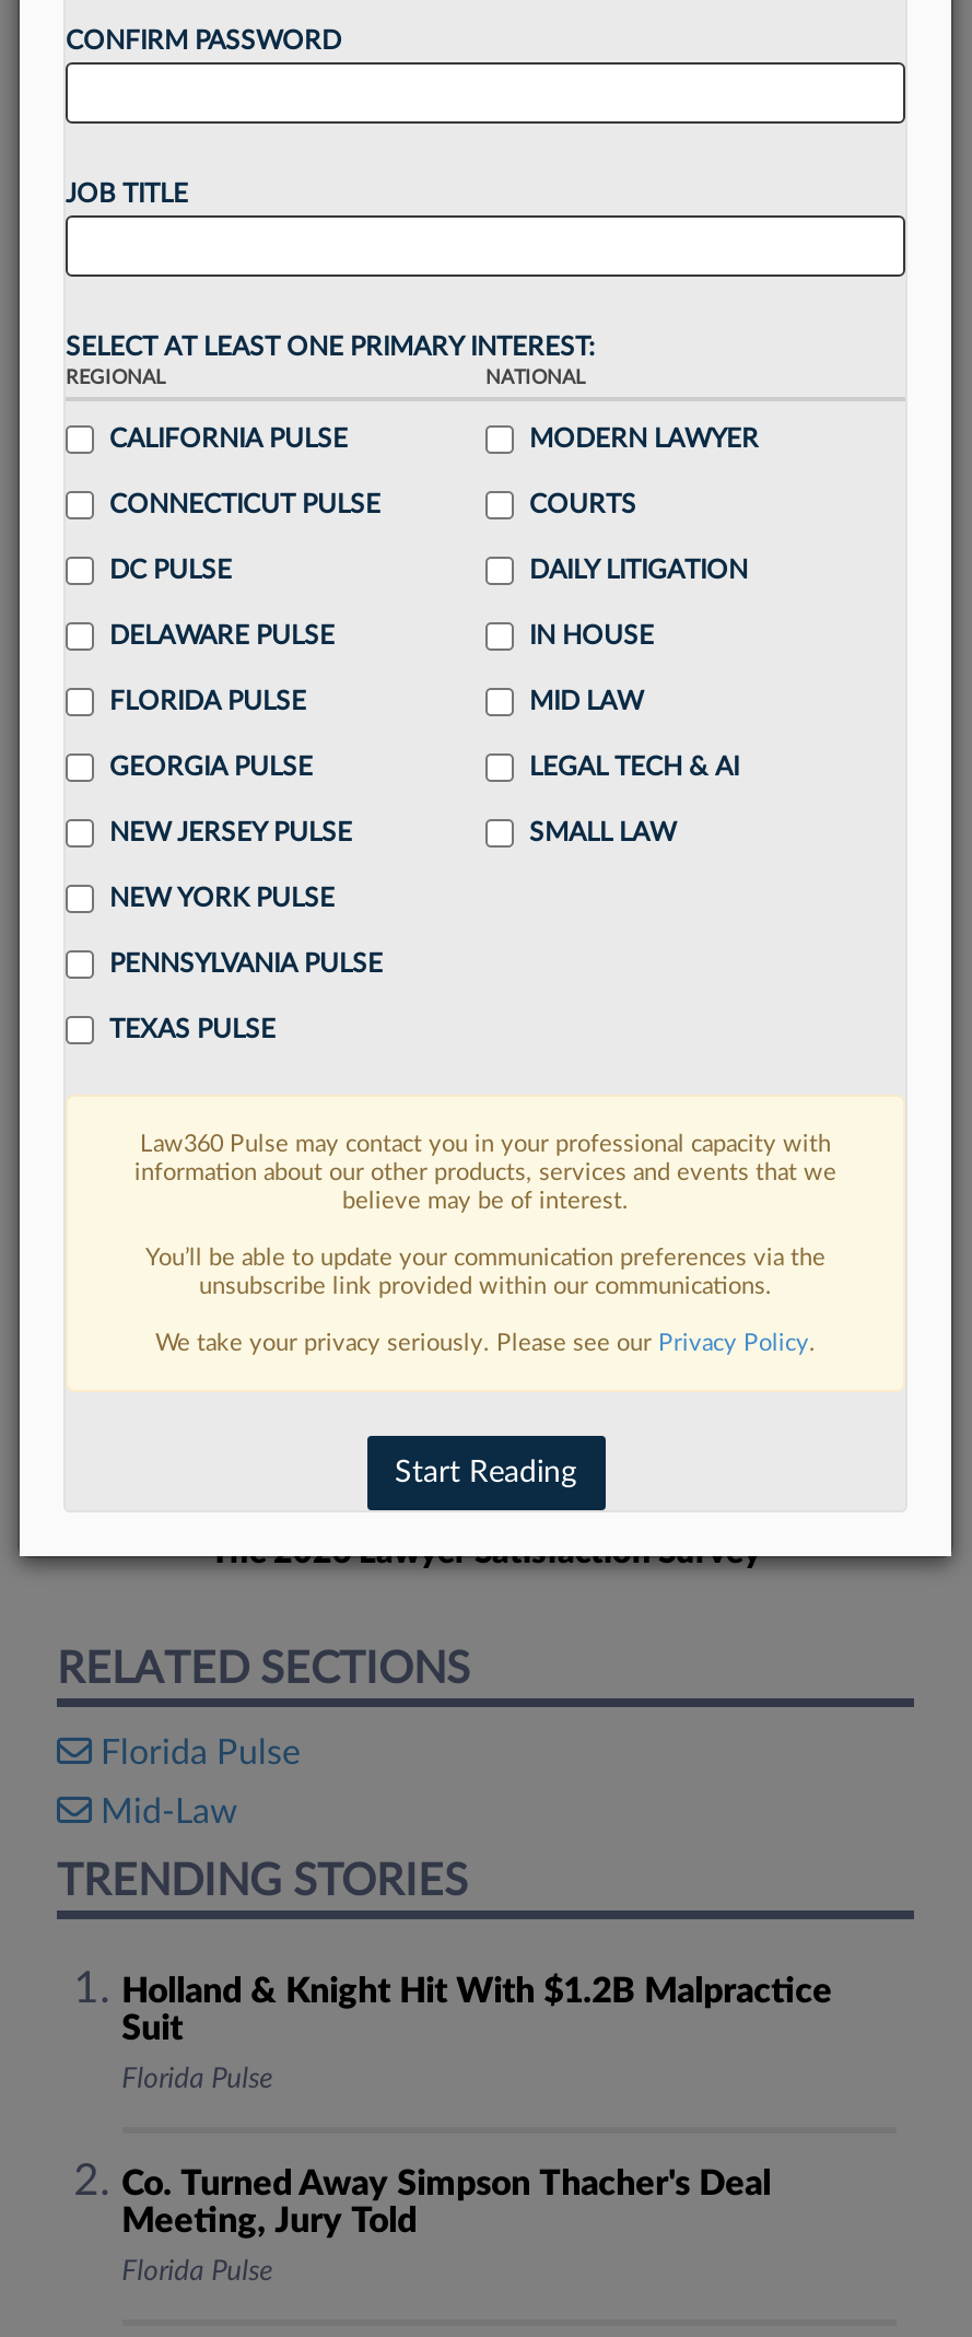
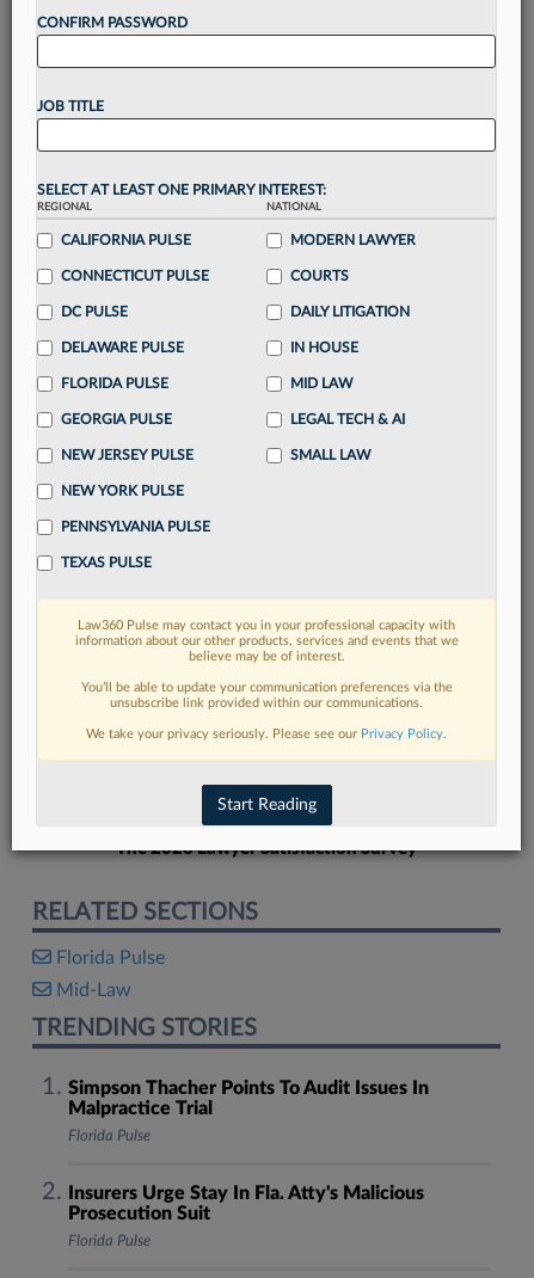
[122,1974,832,2046] Holland & Knight Hit With $1.2B Malpractice | Suit -> [68,1079,428,1118] Simpson Thacher Points To Audit Issues In | Malpractice Trial
[122,2166,771,2239] Co. Turned Away Simpson Thacher's Deal | Meeting, Jury Told -> [68,1184,424,1223] Insurers Urge Stay In Fla. Atty's Malicious | Prosecution Suit

